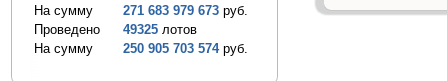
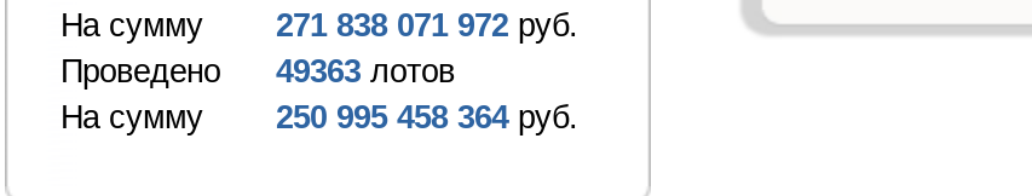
[34,3,248,18] На сумму 271 683 979 673 руб. -> [60,7,578,44] На сумму 271 838 071 972 руб.
[34,22,197,37] Проведено 49325 лотов -> [60,53,455,90] Проведено 49363 лотов
[34,41,248,56] На сумму 250 905 703 574 руб. -> [60,99,578,136] На сумму 250 995 458 364 руб.

